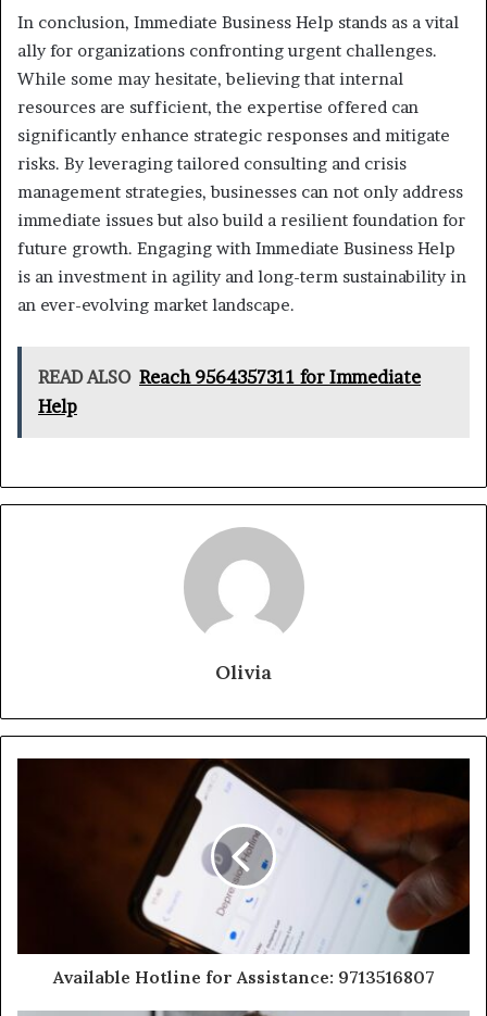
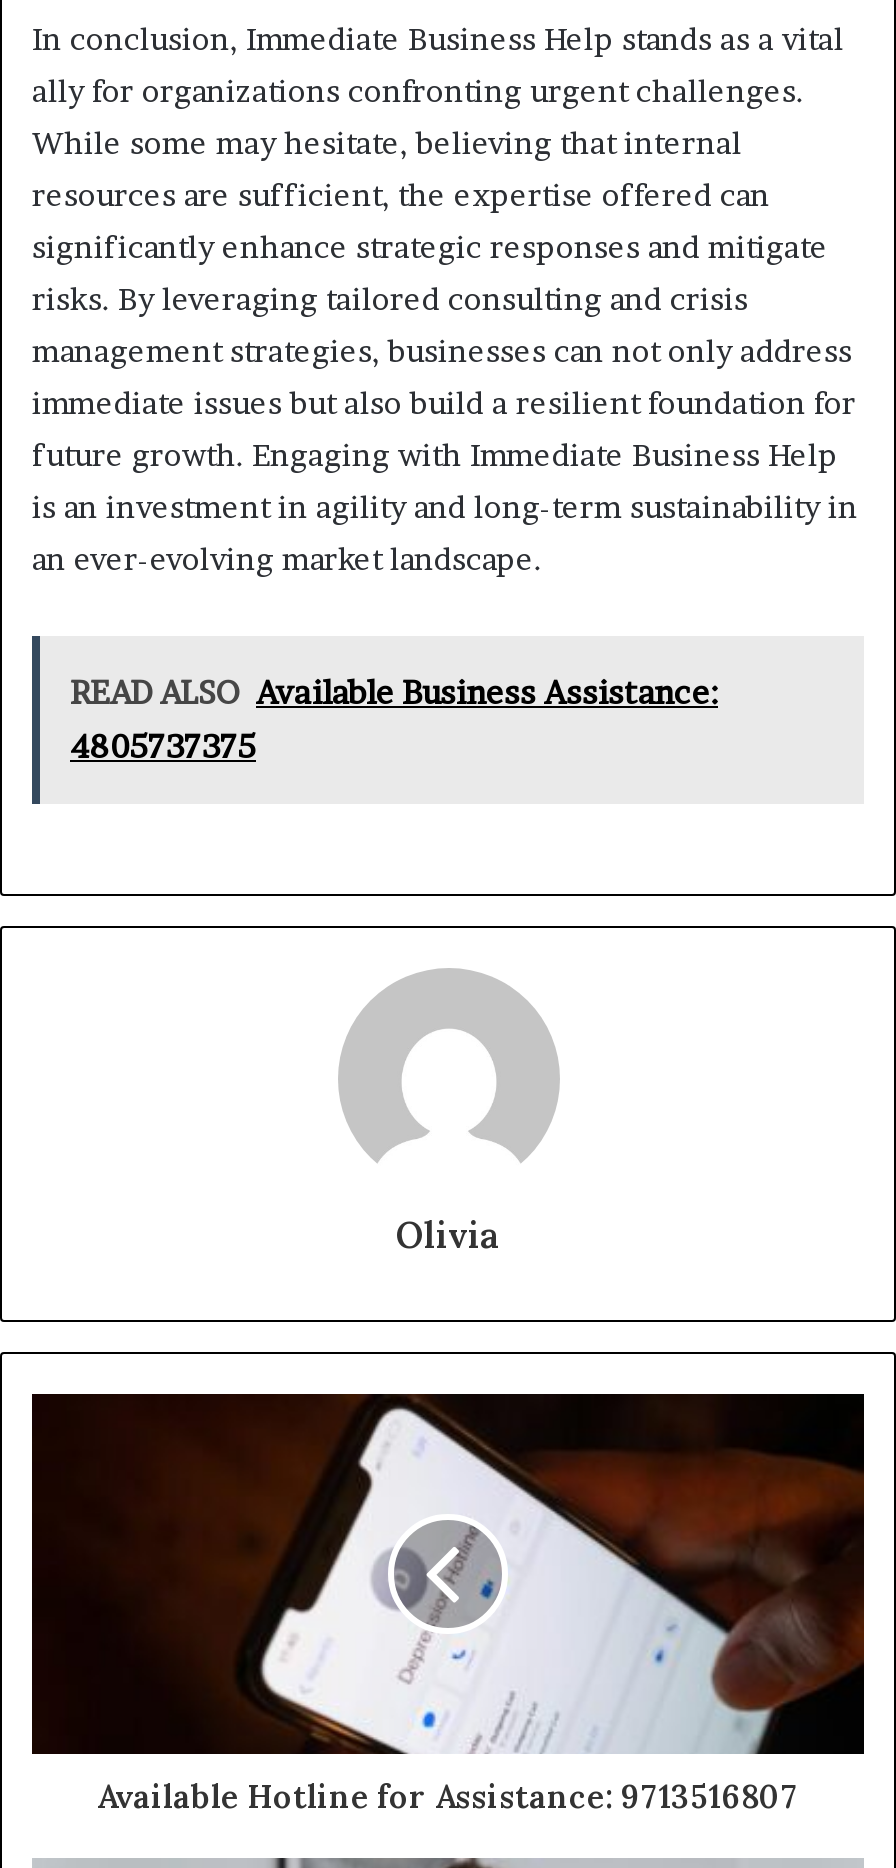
[38,367,421,418] READ ALSO Reach 9564357311 for Immediate | Help -> [70,673,718,767] READ ALSO Available Business Assistance: | 4805737375

